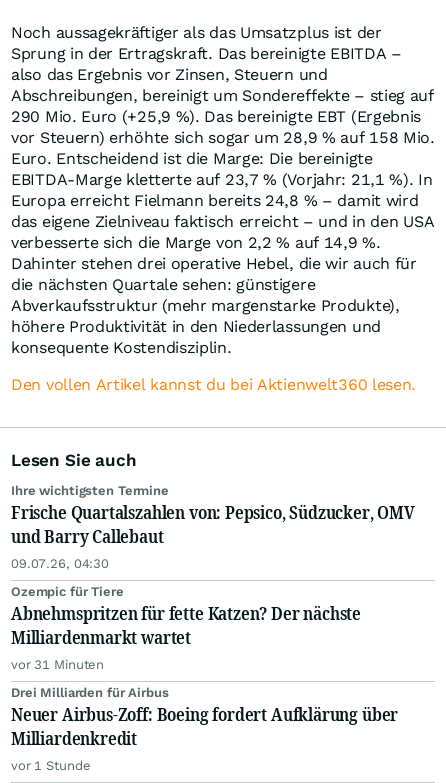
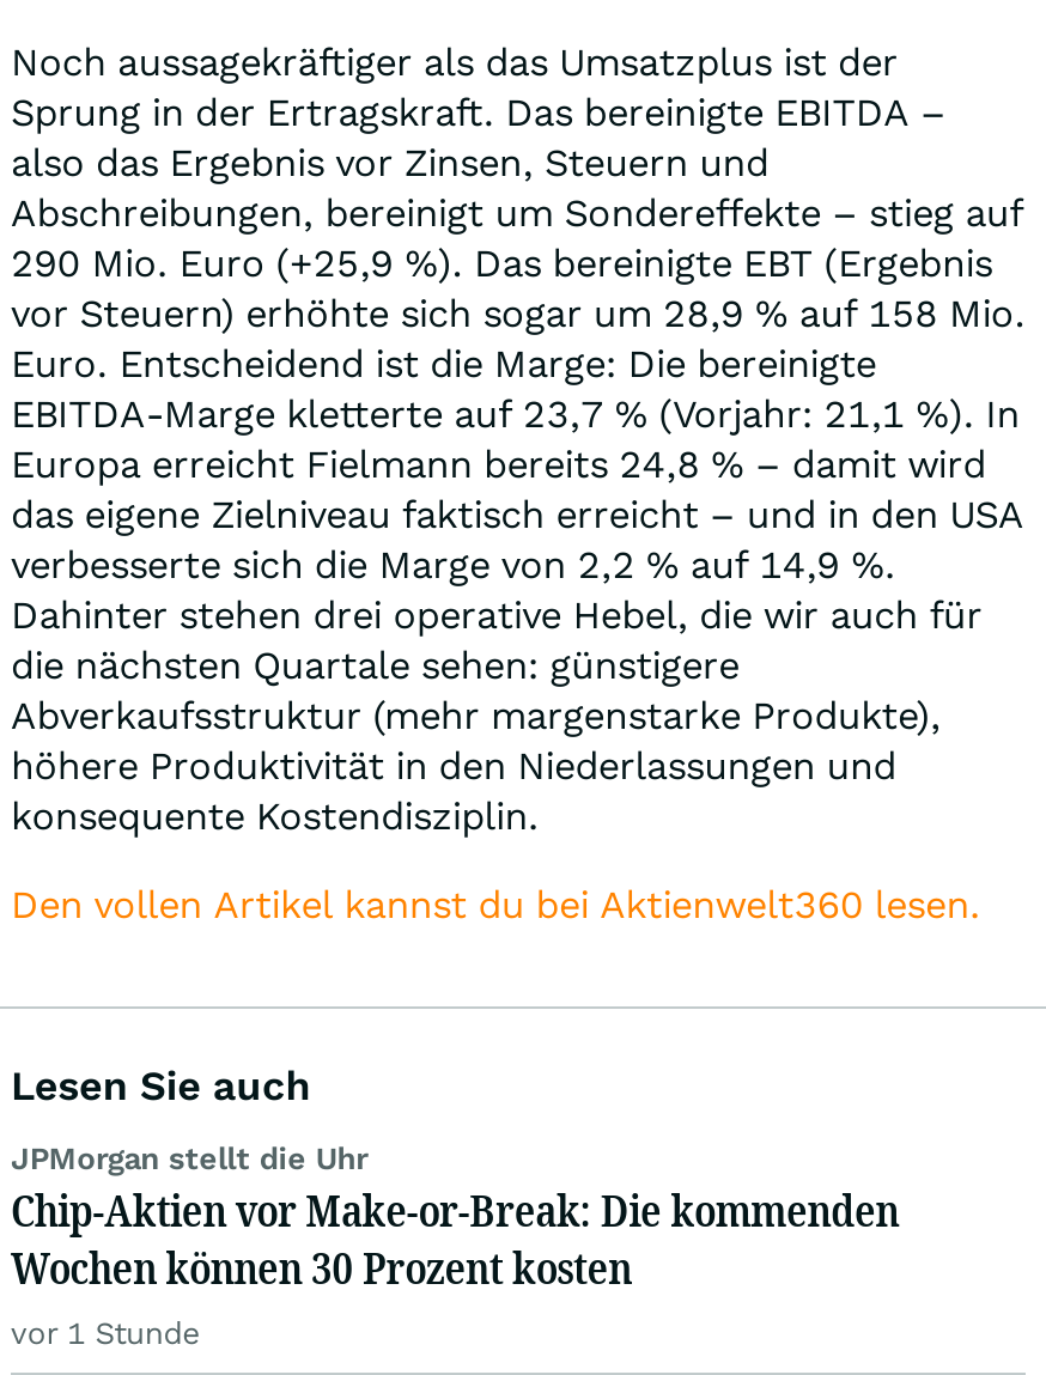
[11,483,415,750] Ihre wichtigsten Termine | Frische Quartalszahlen von: Pepsico, Südzucker, OMV | und Barry Callebaut | 09.07.26, 04:30 | Ozempic für Tiere | Abnehmspritzen für fette Katzen? Der nächste | Milliardenmarkt wartet | vor 31 Minuten | Drei Milliarden für Airbus | Neuer Airbus-Zoff: Boeing fordert Aufklärung über | Milliardenkredit -> [11,1141,899,1297] JPMorgan stellt die Uhr | Chip-Aktien vor Make-or-Break: Die kommenden | Wochen können 30 Prozent kosten

